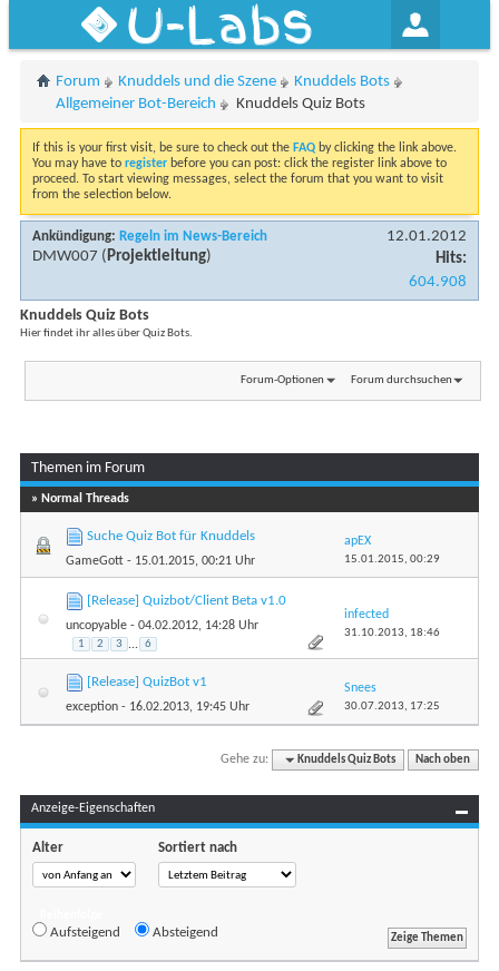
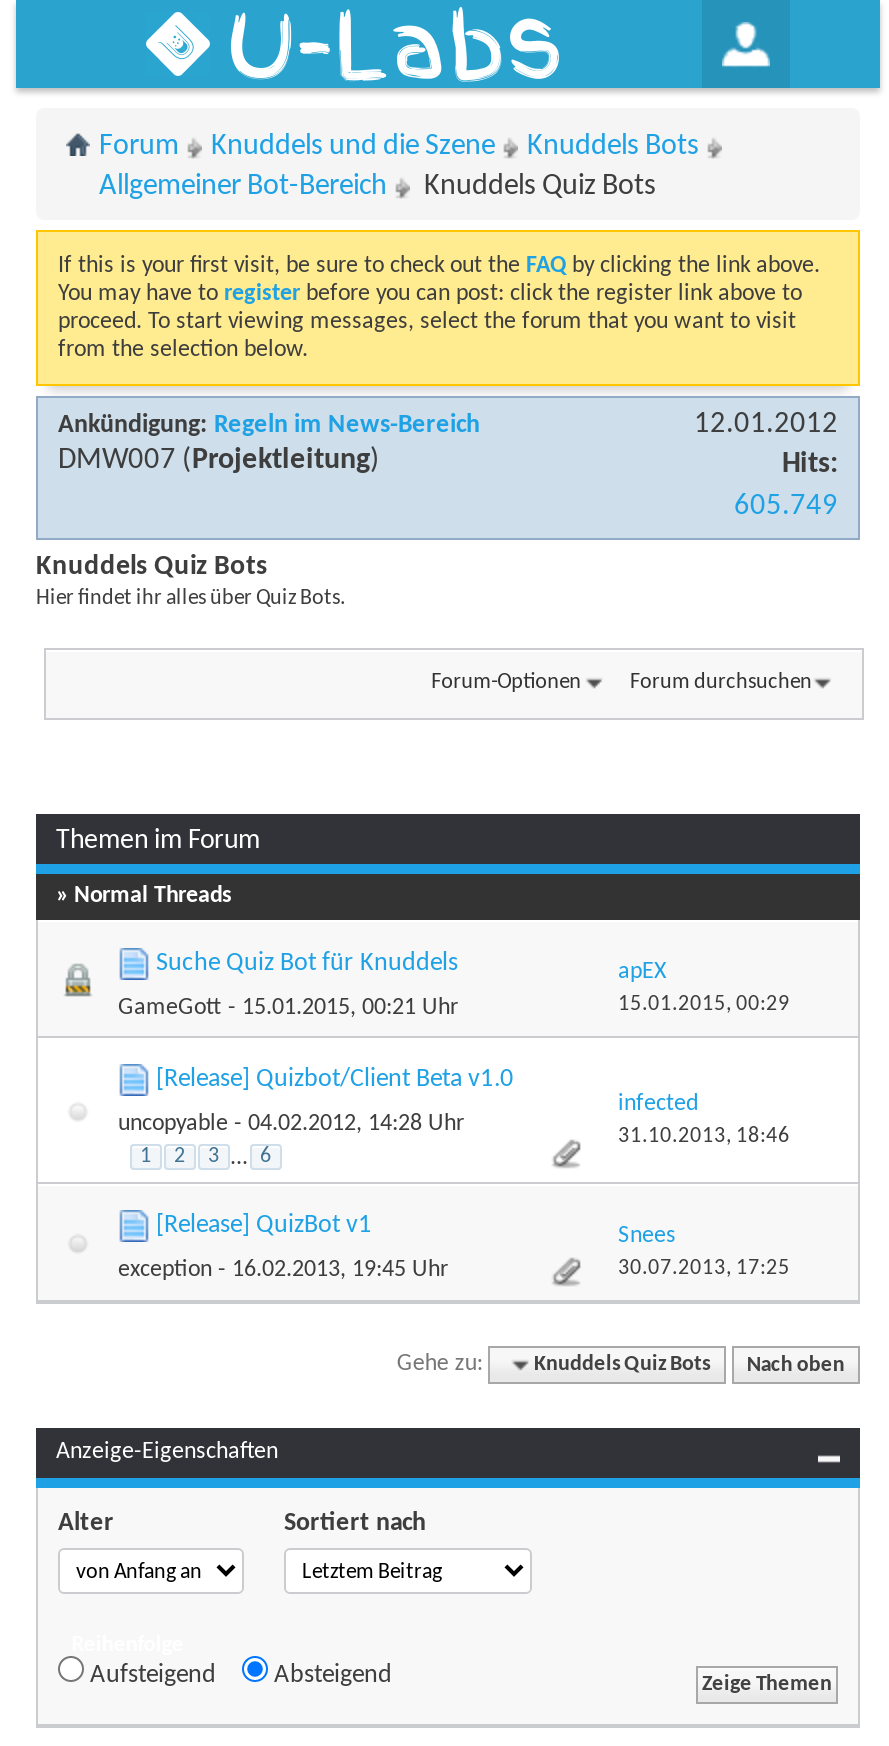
[409,274,467,291] 604.908 -> [734,492,838,522] 605.749

